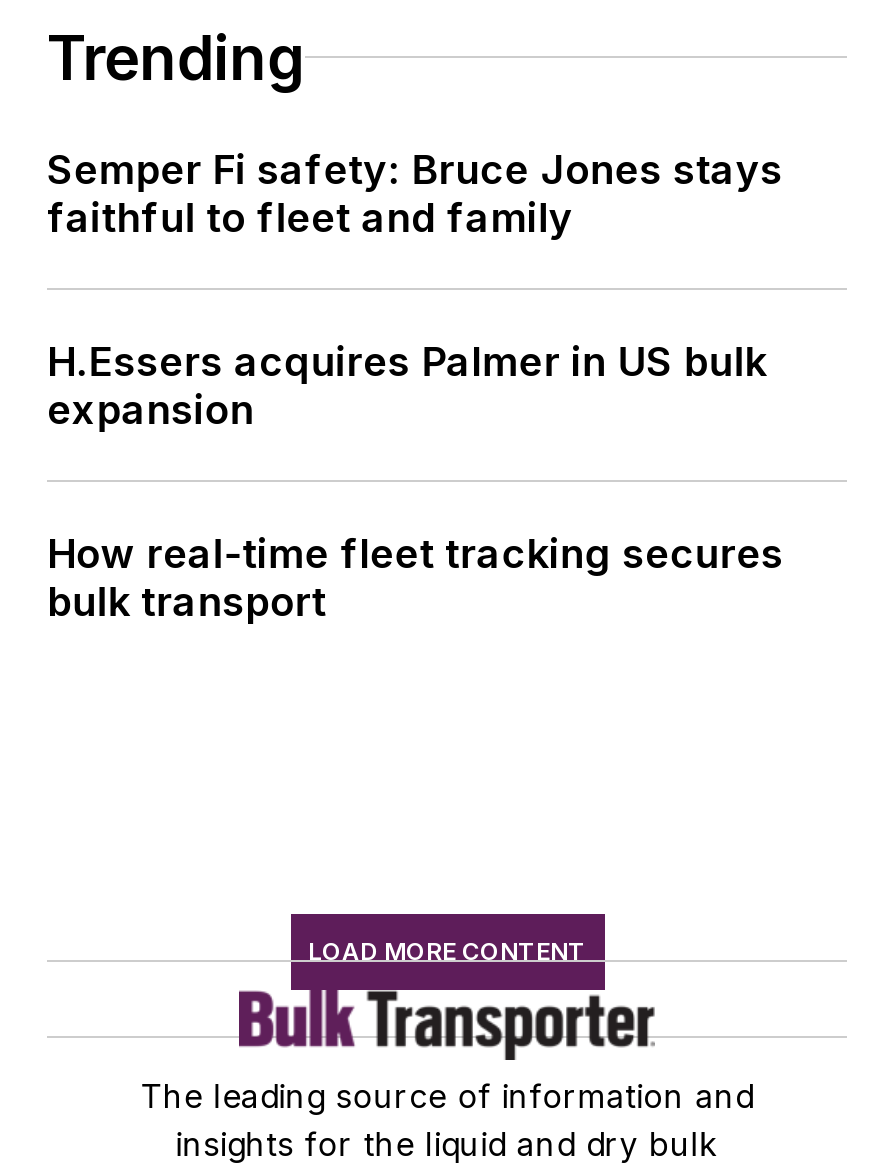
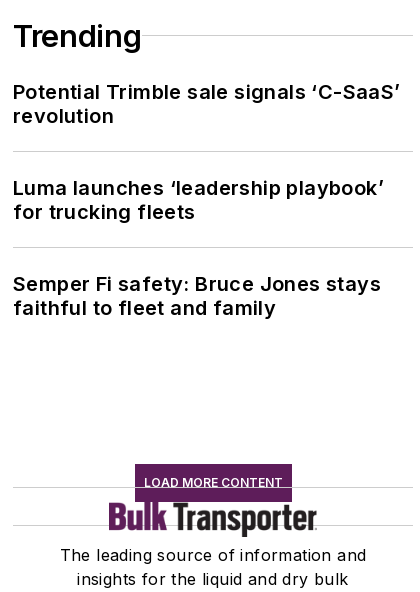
none -> [13,80,401,224] Potential Trimble sale signals ‘C-SaaS’ | revolution | Luma launches ‘leadership playbook’ | for trucking fleets
moved [47,146,783,242] -> [13,272,381,320]: Semper Fi safety: Bruce Jones stays | faithful to fleet and family
[47,338,784,626] H.Essers acquires Palmer in US bulk | expansion | How real-time fleet tracking secures | bulk transport -> none

